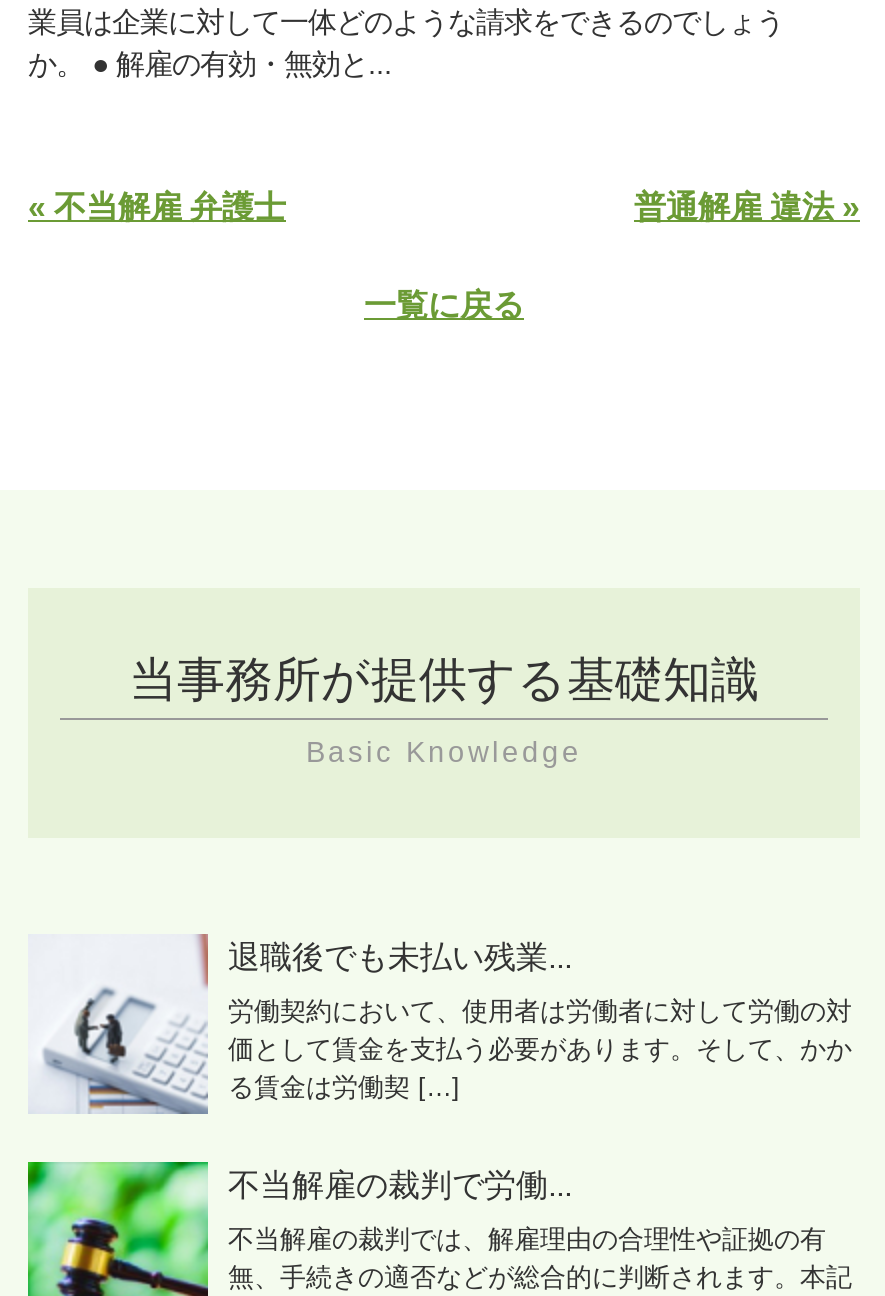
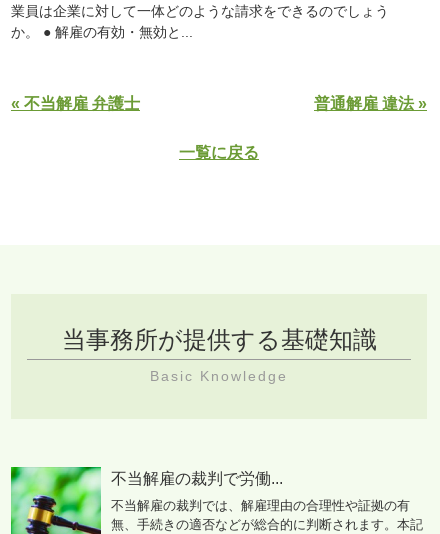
[30,934,852,1116] [image] | 退職後でも未払い残業... | 労働契約において、使用者は労働者に対して労働の対 | 価として賃金を支払う必要があります。そして、かか | る賃金は労働契 […] -> none

